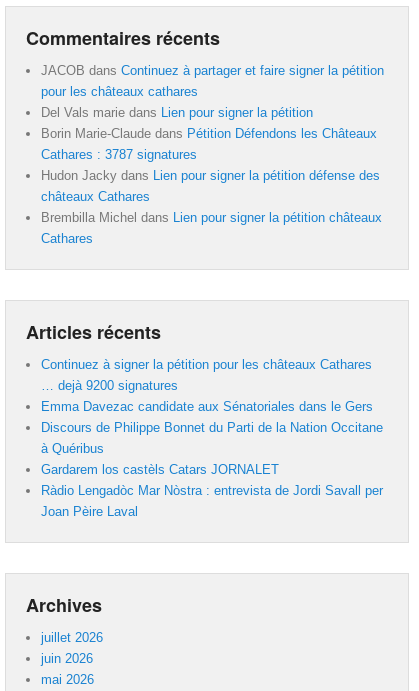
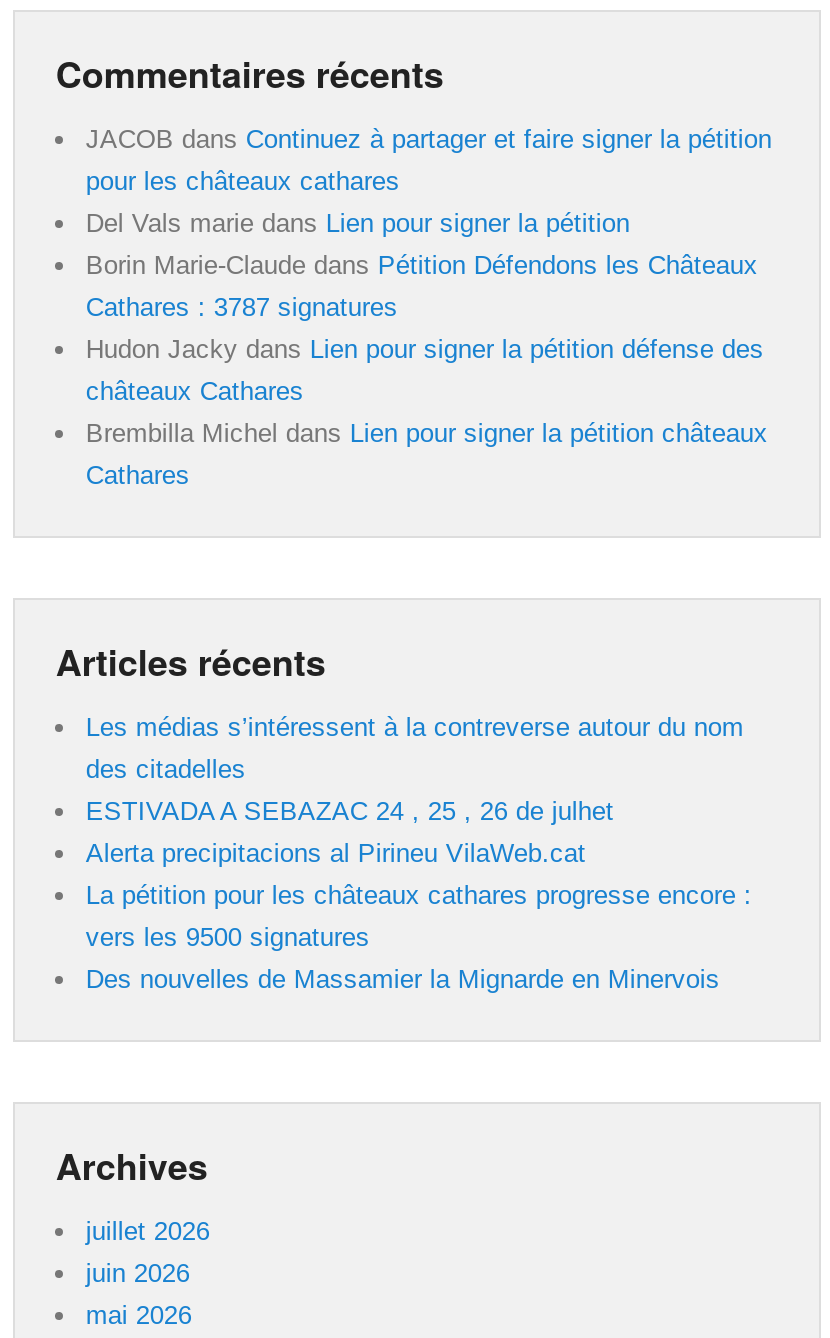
[41,357,383,519] Continuez à signer la pétition pour les châteaux Cathares | … dejà 9200 signatures | Emma Davezac candidate aux Sénatoriales dans le Gers | Discours de Philippe Bonnet du Parti de la Nation Occitane | à Quéribus | Gardarem los castèls Catars JORNALET | Ràdio Lengadòc Mar Nòstra : entrevista de Jordi Savall per | Joan Pèire Laval -> [86,712,752,994] Les médias s’intéressent à la contreverse autour du nom | des citadelles | ESTIVADA A SEBAZAC 24 , 25 , 26 de julhet | Alerta precipitacions al Pirineu VilaWeb.cat | La pétition pour les châteaux cathares progresse encore : | vers les 9500 signatures | Des nouvelles de Massamier la Mignarde en Minervois

